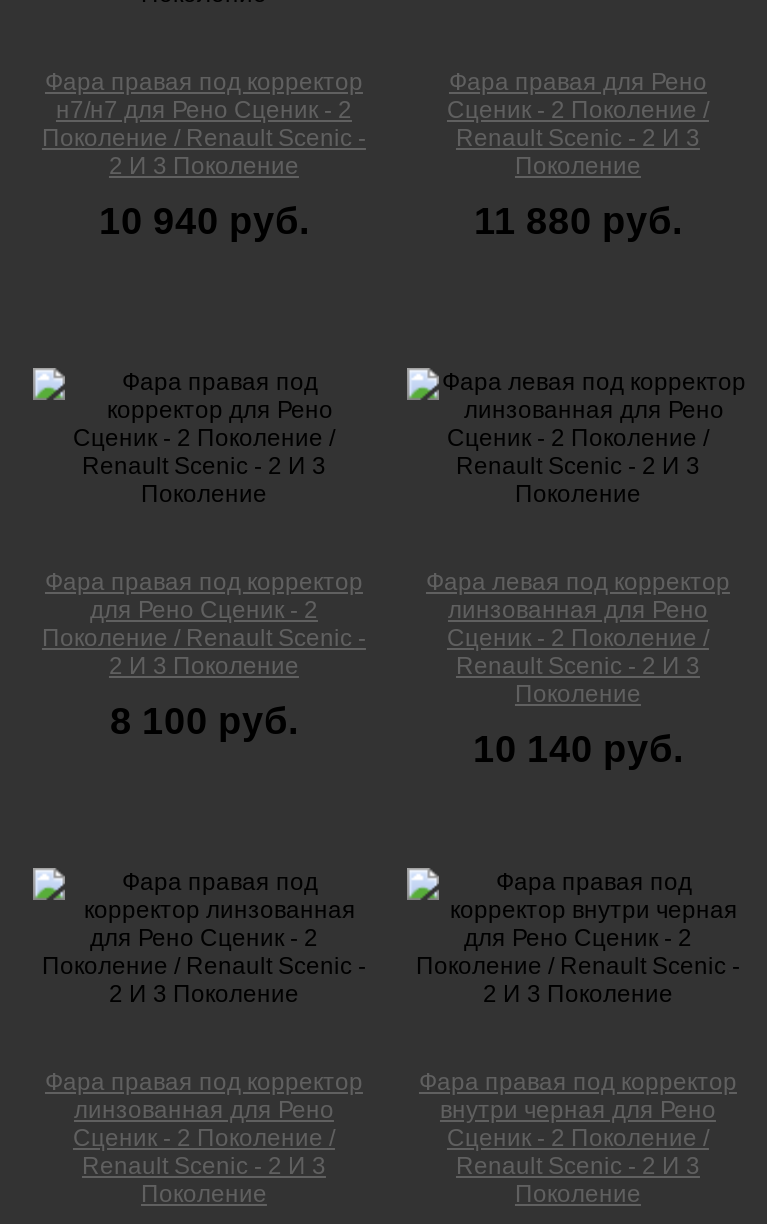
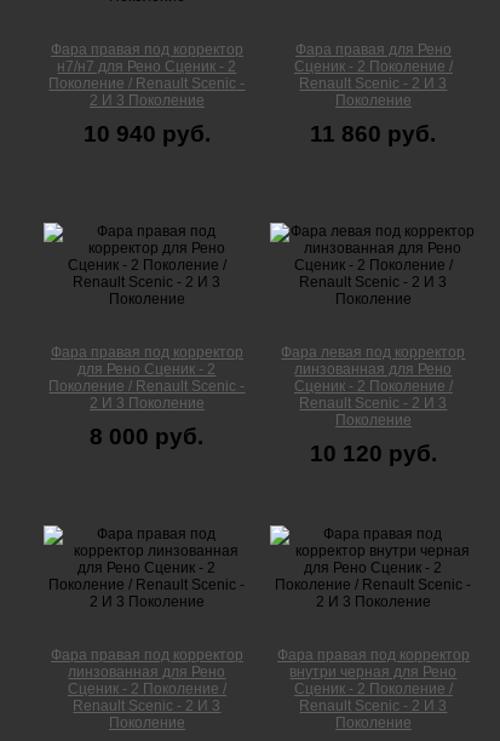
[474,201,682,243] 11 880 руб. -> [311,122,436,147] 11 860 руб.
[110,701,298,743] 8 100 руб. -> [90,424,204,450] 8 000 руб.
[473,729,683,771] 10 140 руб. -> [310,441,437,467] 10 120 руб.

